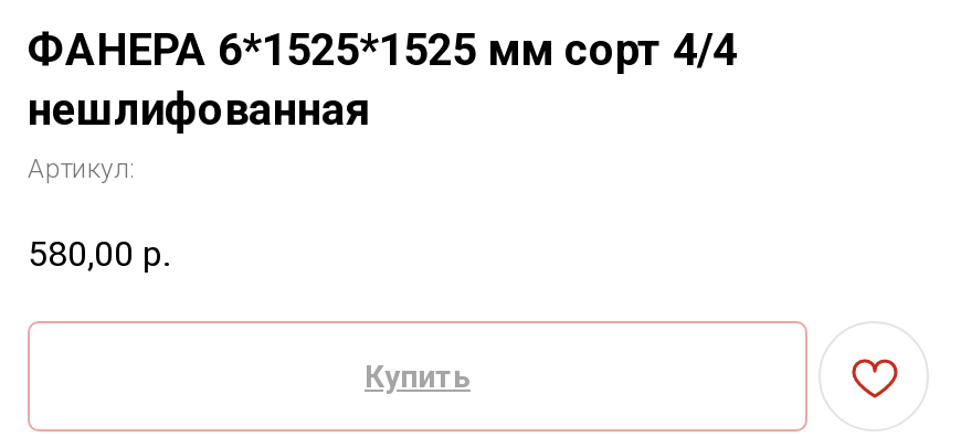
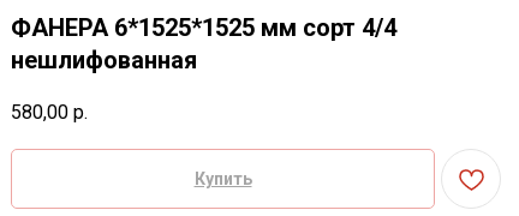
[28,153,136,184] Артикул: -> none

